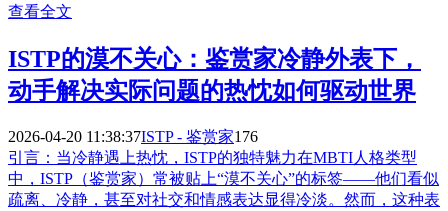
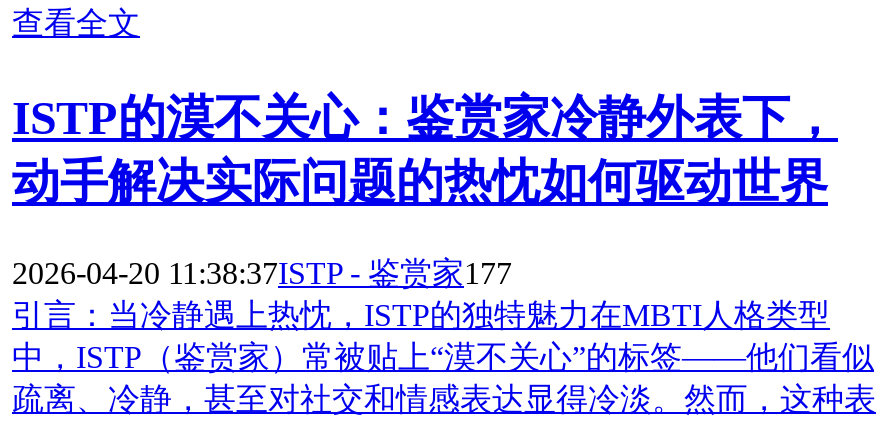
[8,128,258,145] 2026-04-20 11:38:37ISTP - 鉴赏家176 -> [12,256,512,290] 2026-04-20 11:38:37ISTP - 鉴赏家177

